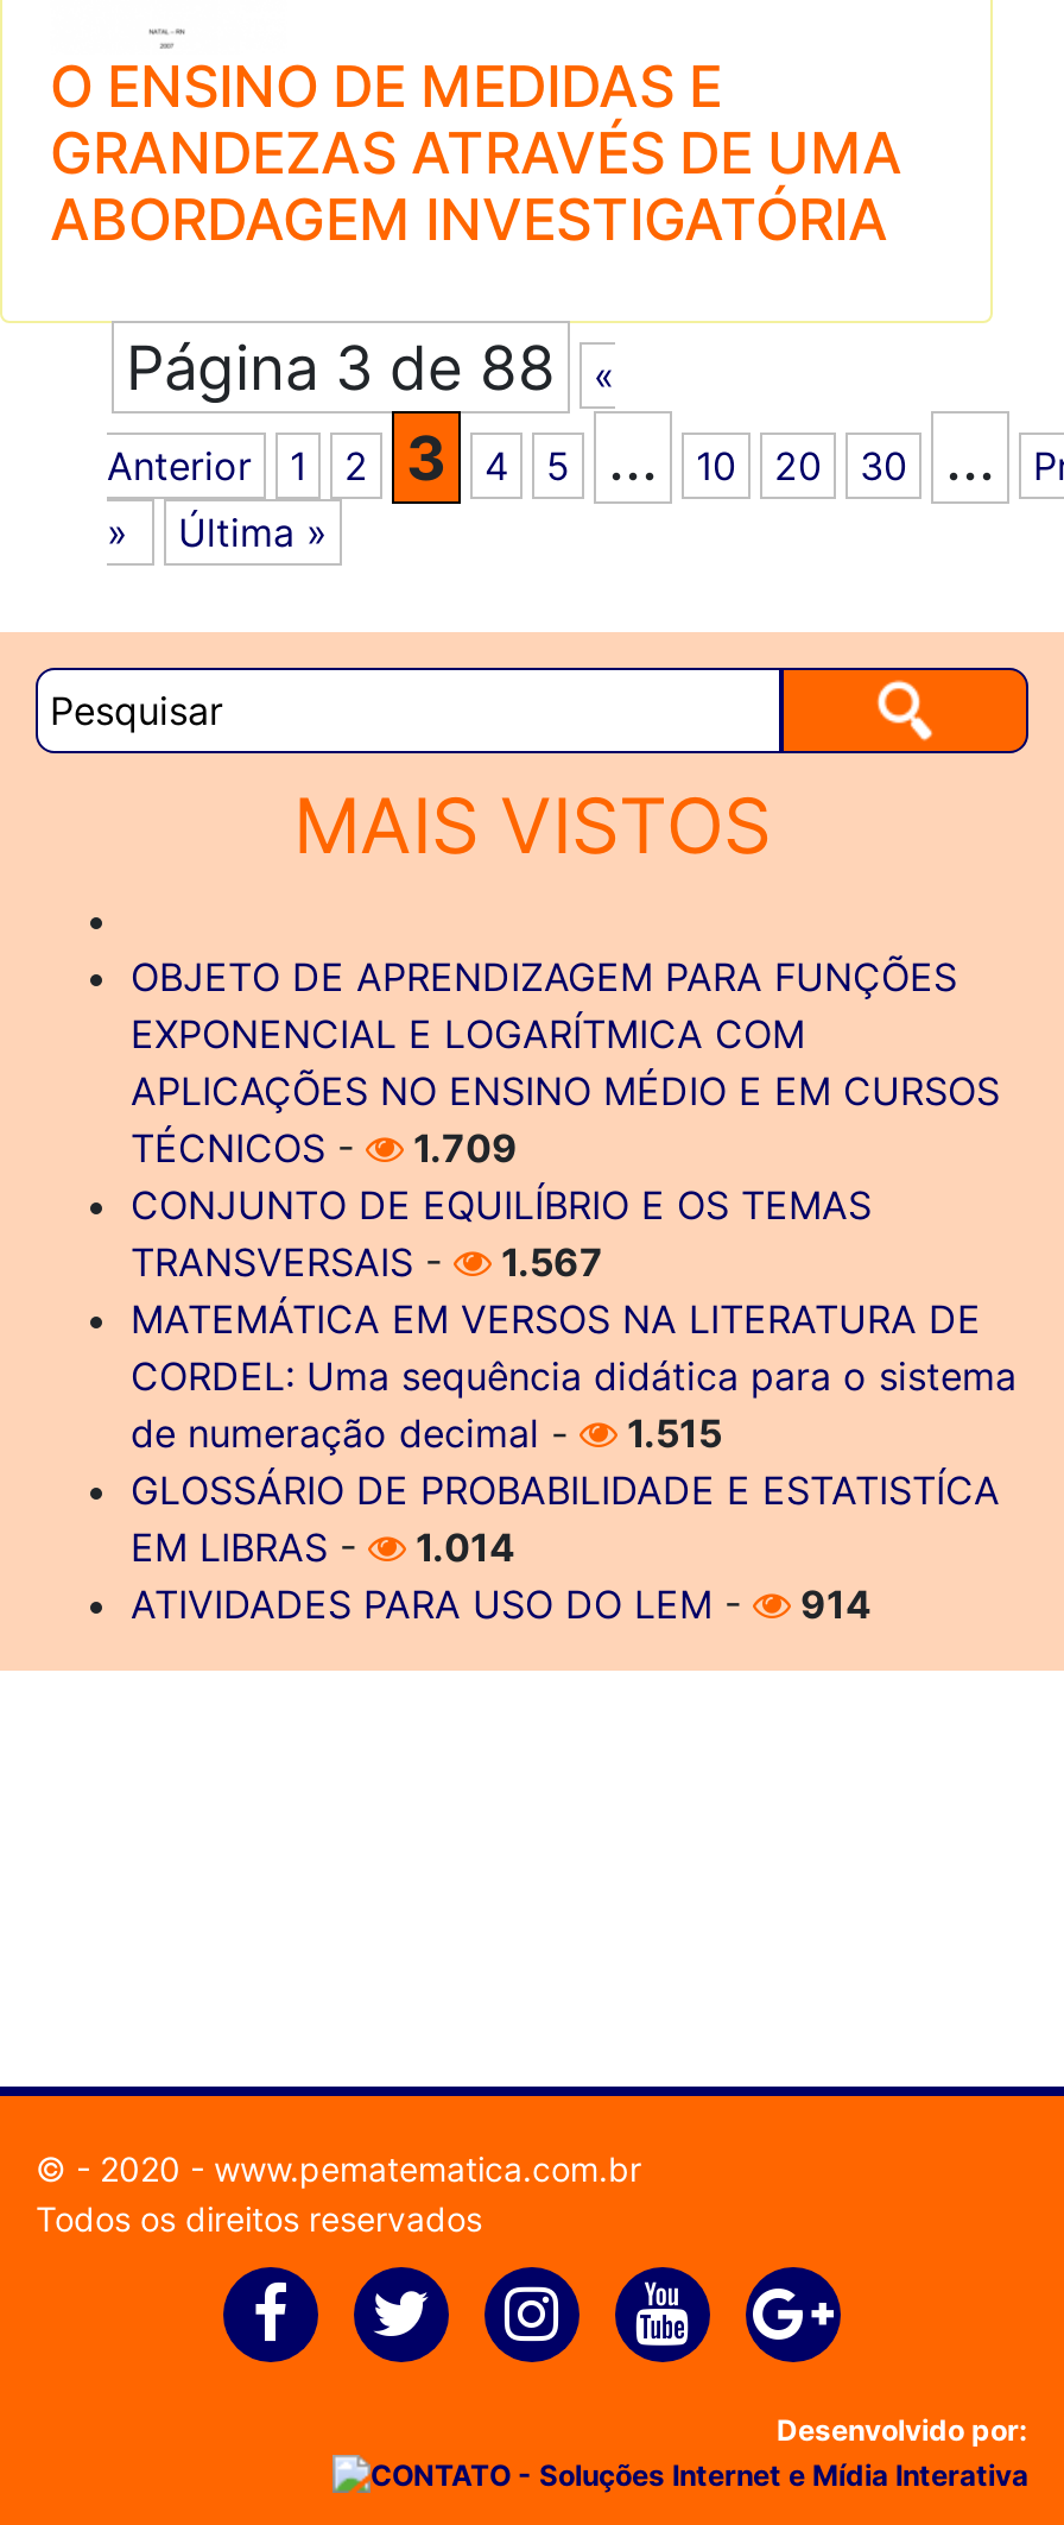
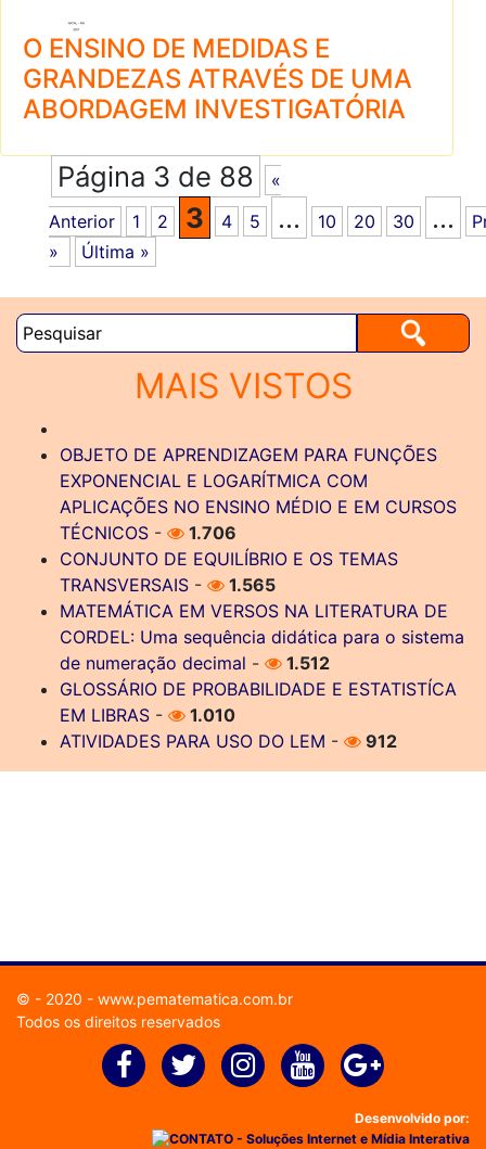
[131,1124,518,1172] TÉCNICOS - 1.709 -> [60,522,236,544] TÉCNICOS - 1.706
[131,1238,603,1286] TRANSVERSAIS - 1.567 -> [60,574,276,596] TRANSVERSAIS - 1.565
[131,1409,722,1457] de numeração decimal - 1.515 -> [60,652,330,674] de numeração decimal - 1.512
[131,1523,515,1571] EM LIBRAS - 1.014 -> [60,704,235,726] EM LIBRAS - 1.010
[131,1580,872,1628] ATIVIDADES PARA USO DO LEM - 914 -> [60,730,397,752] ATIVIDADES PARA USO DO LEM - 912

